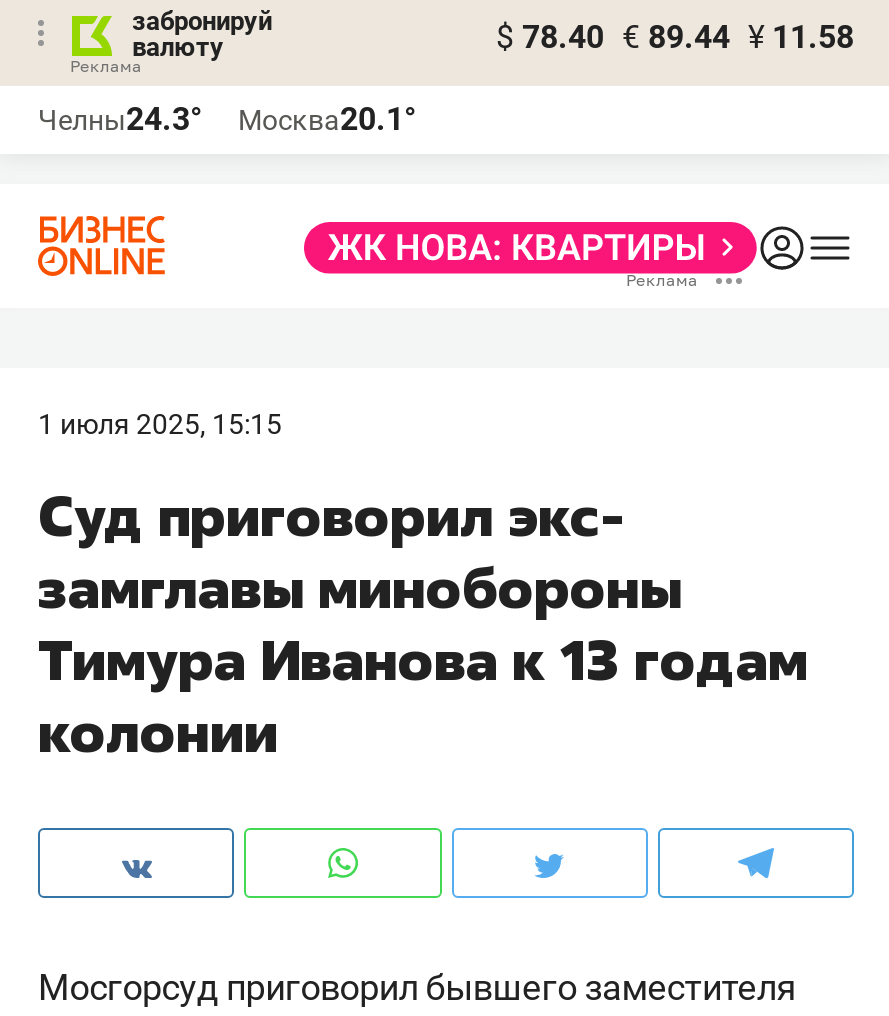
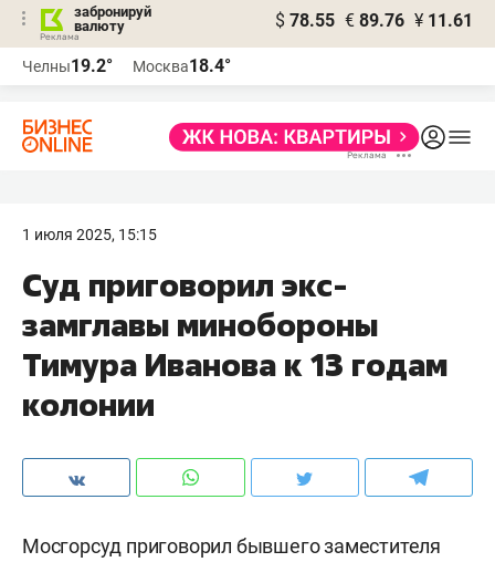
[496,18,854,56] $ 78.40 € 89.44 ¥ 11.58 -> [275,10,473,31] $ 78.55 € 89.76 ¥ 11.61
[38,100,202,138] Челны24.3° -> [22,55,113,76] Челны19.2°
[238,100,416,138] Москва20.1° -> [133,55,231,76] Москва18.4°

